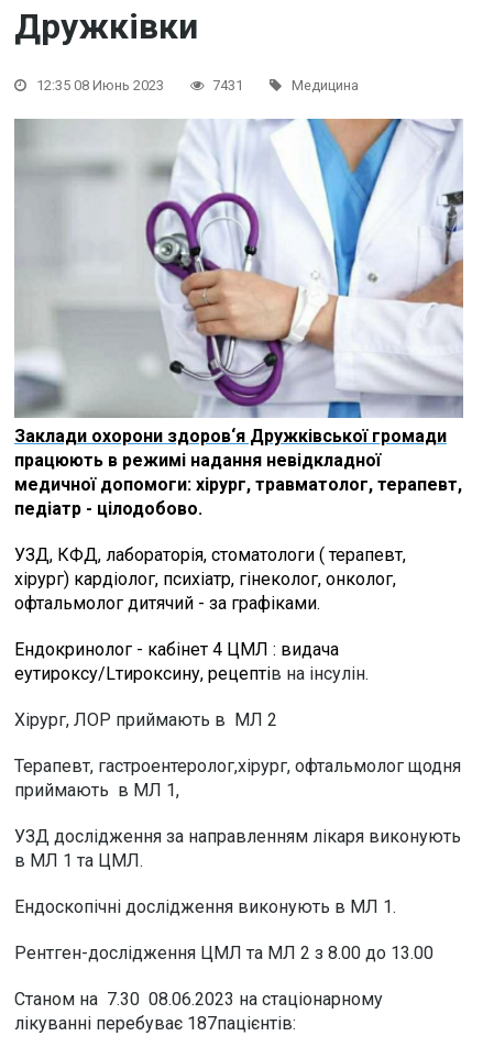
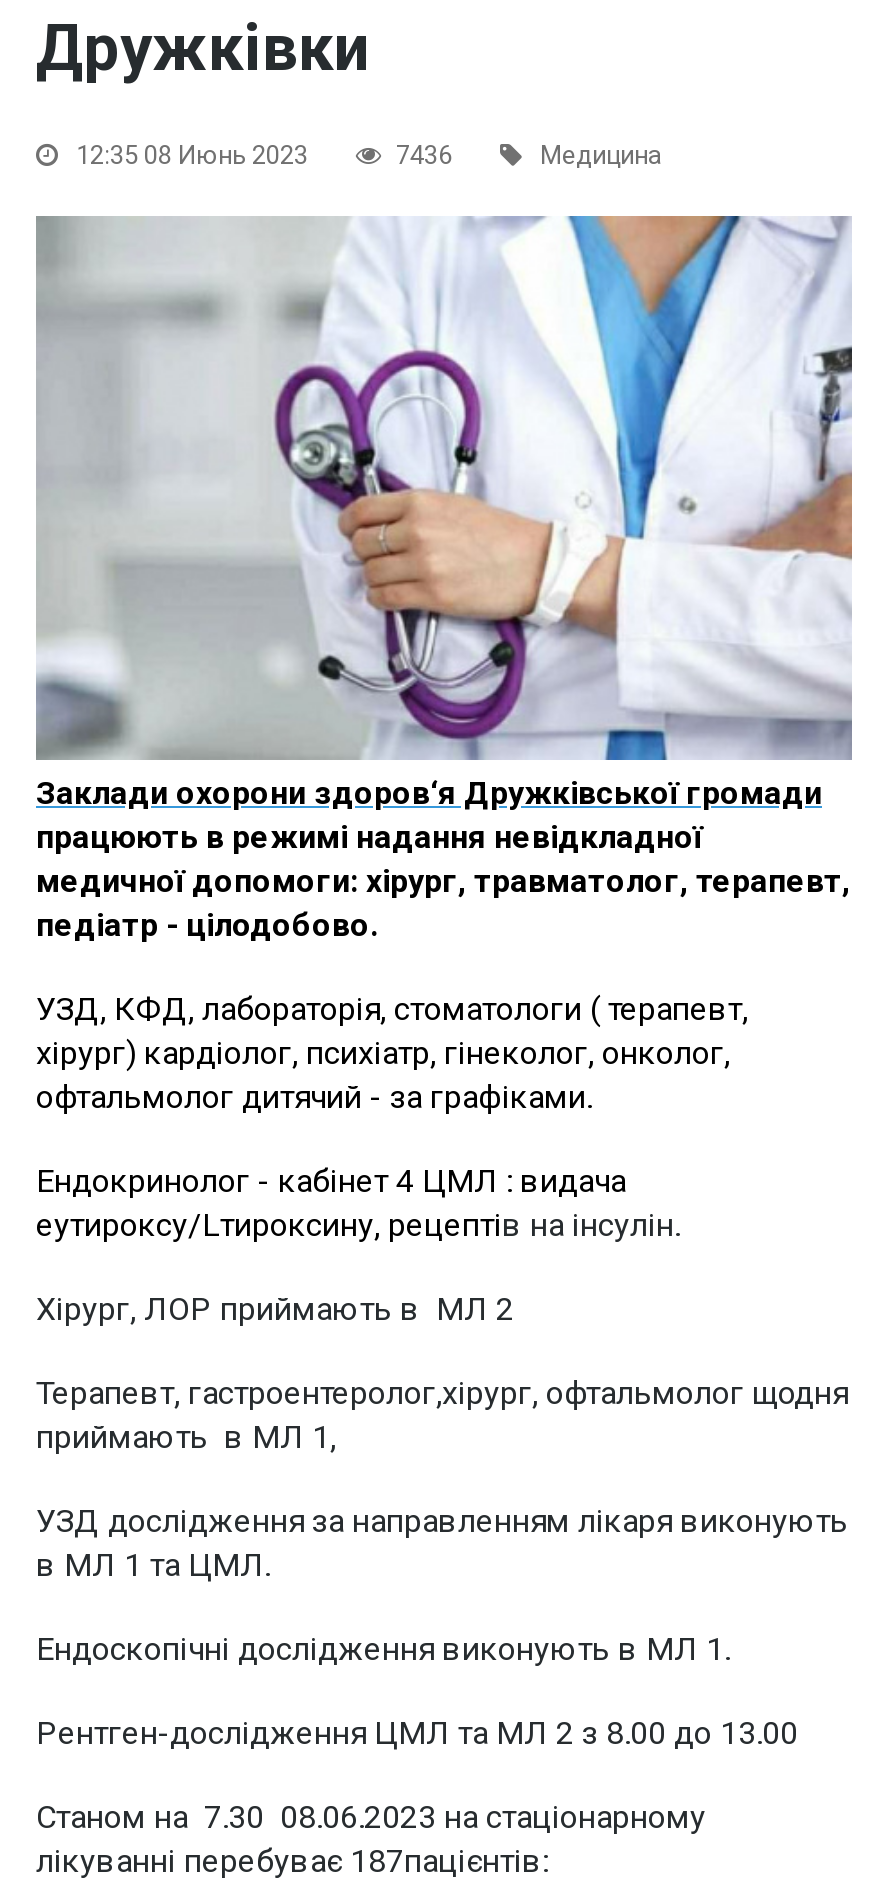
[212,76,243,93] 7431 -> [396,139,452,169] 7436

